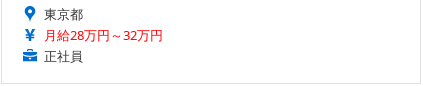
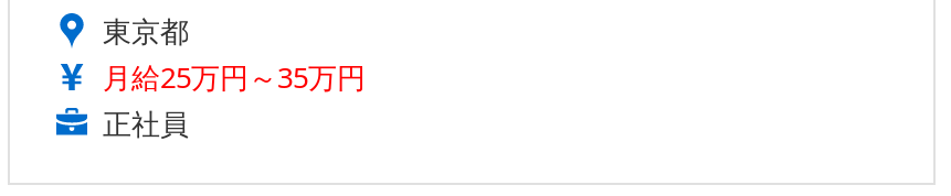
[44,26,163,44] 月給28万円～32万円 -> [103,57,366,96] 月給25万円～35万円

